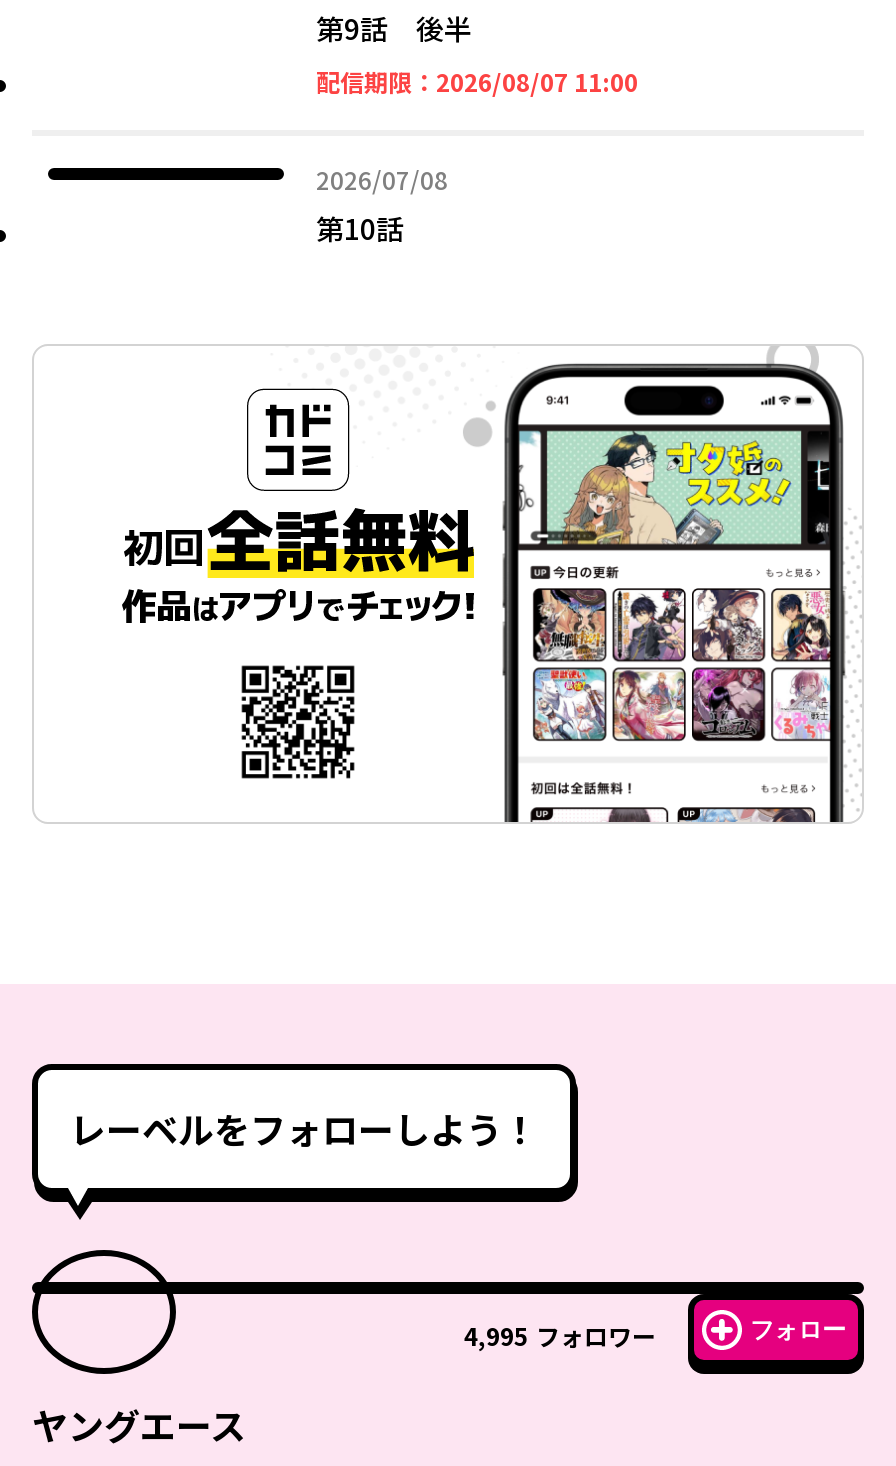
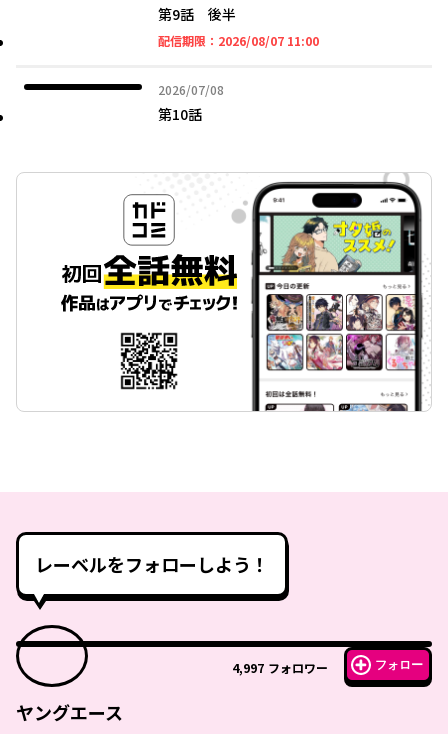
[464,1317,656,1351] 4,995 フォロワー -> [232,658,328,675] 4,997 フォロワー

